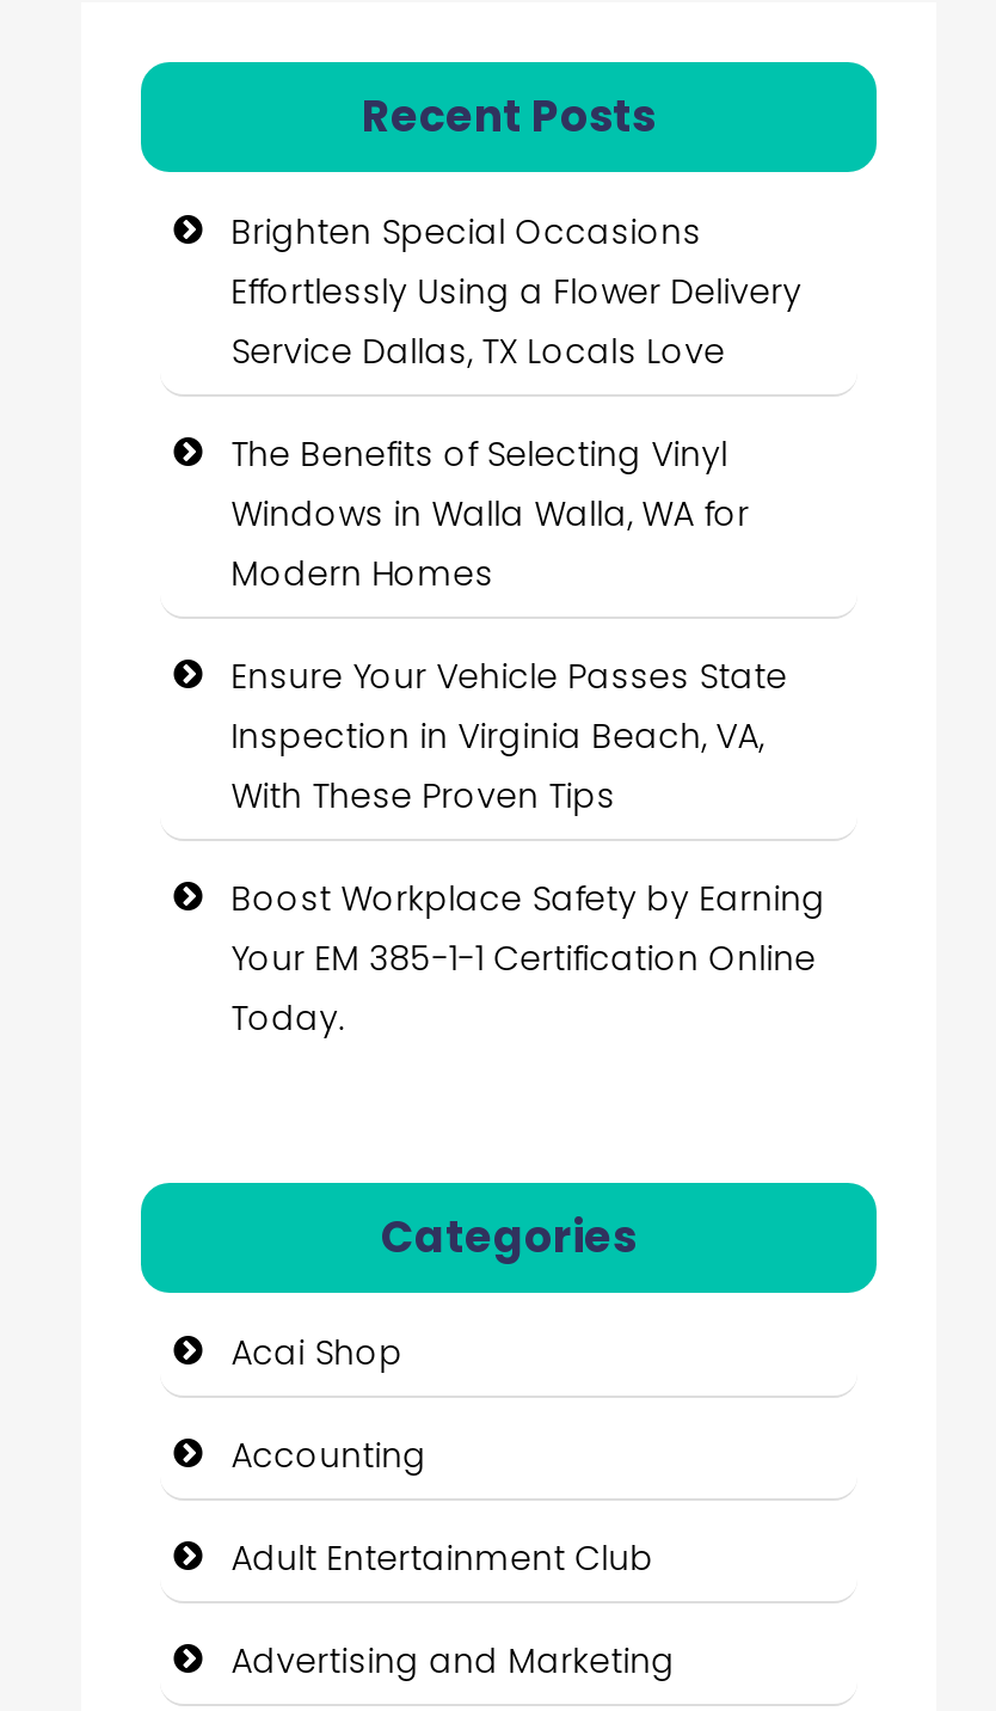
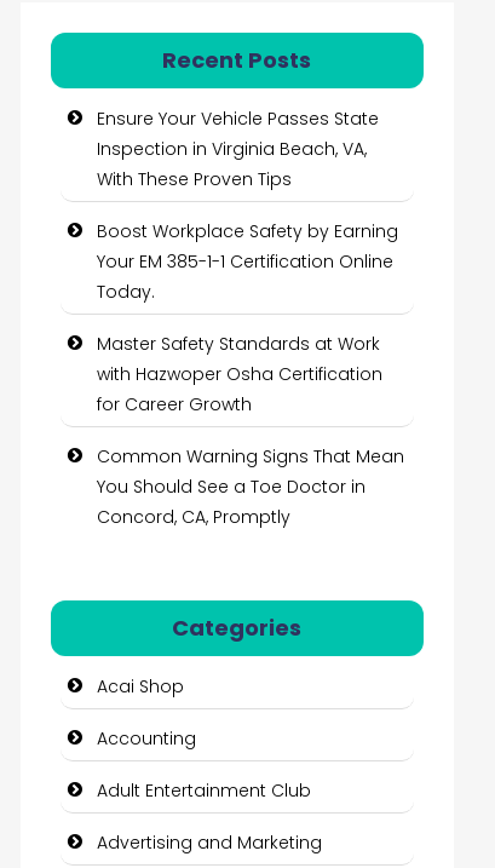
[231,209,802,598] Brighten Special Occasions | Effortlessly Using a Flower Delivery | Service Dallas, TX Locals Love | The Benefits of Selecting Vinyl | Windows in Walla Walla, WA for | Modern Homes -> none
moved [231,653,826,1043] -> [97,107,398,304]: Ensure Your Vehicle Passes State | Inspection in Virginia Beach, VA, | With These Proven Tips | Boost Workplace Safety by Earning | Your EM 385-1-1 Certification Online | Today.
none -> [97,332,404,529] Master Safety Standards at Work | with Hazwoper Osha Certification | for Career Growth | Common Warning Signs That Mean | You Should See a Toe Doctor in | Concord, CA, Promptly

